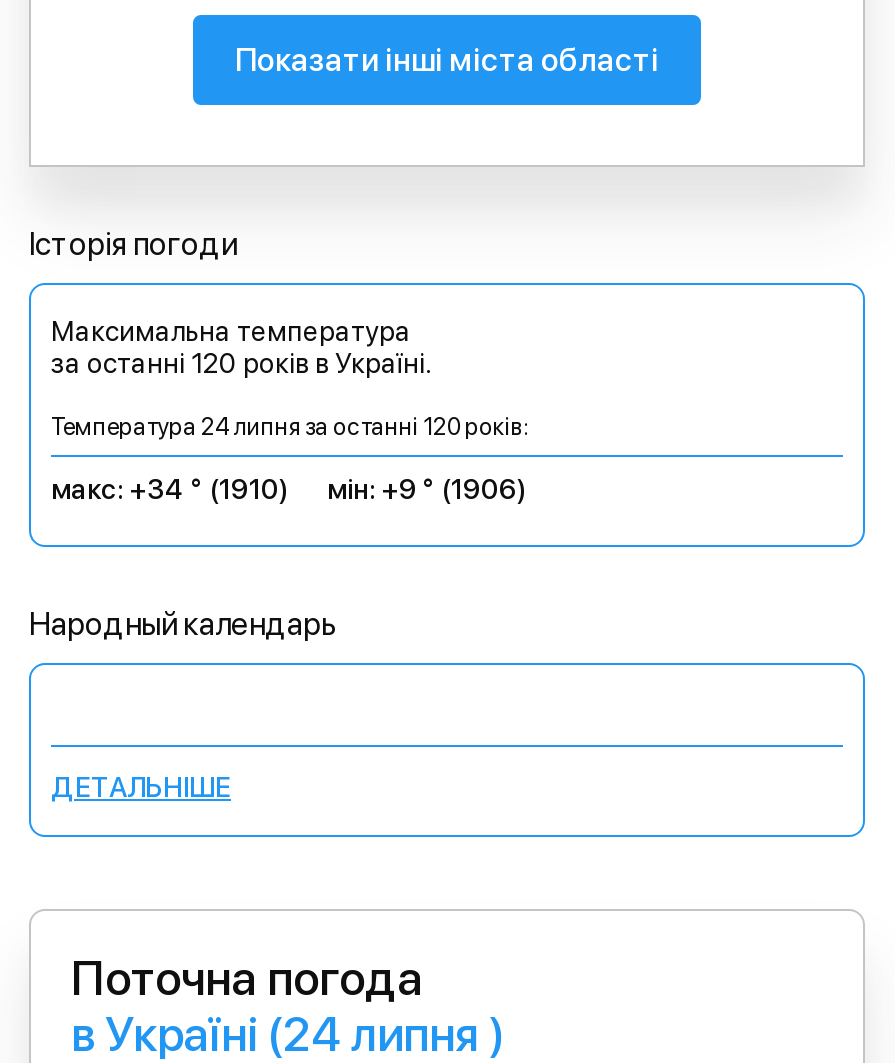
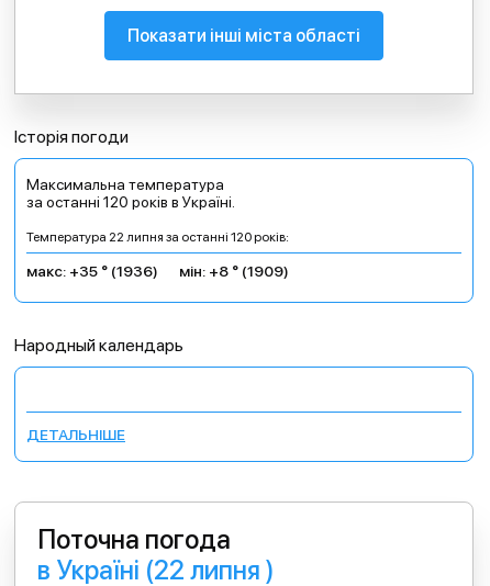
[51,413,529,441] Температура 24 липня за останні 120 років: -> [26,229,289,245] Температура 22 липня за останні 120 років:
[51,473,289,505] макс: +34 ° (1910) -> [26,262,158,280] макс: +35 ° (1936)
[327,473,527,505] мін: +9 ° (1906) -> [179,262,289,280] мін: +8 ° (1909)
[71,1005,505,1063] в Україні (24 липня ) -> [37,554,275,586] в Україні (22 липня )

